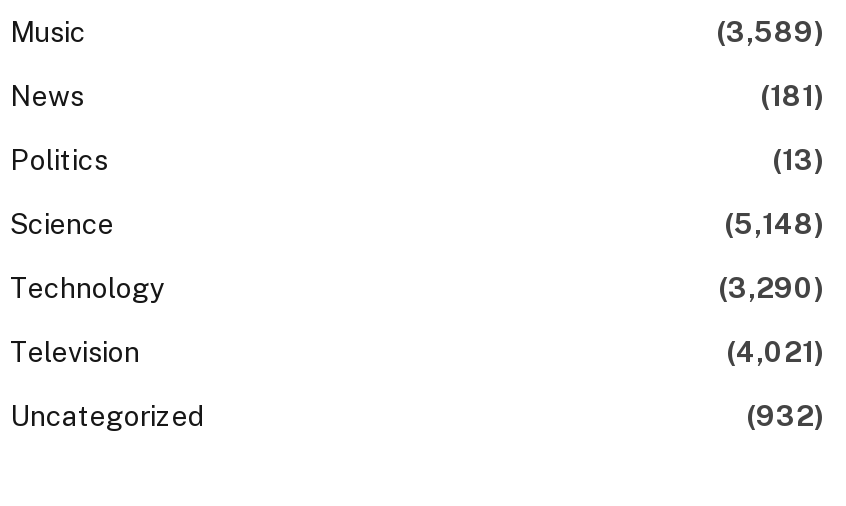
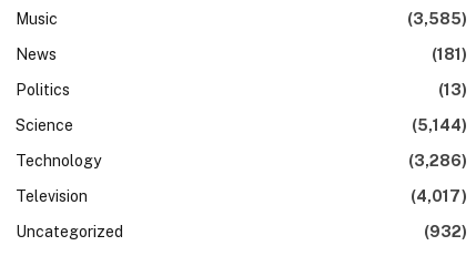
[716,16,824,48] (3,589) -> [407,10,467,28] (3,585)
[724,208,824,240] (5,148) -> [412,116,467,134] (5,144)
[718,272,824,304] (3,290) -> [408,152,467,170] (3,286)
[726,336,824,368] (4,021) -> [411,187,467,205] (4,017)

